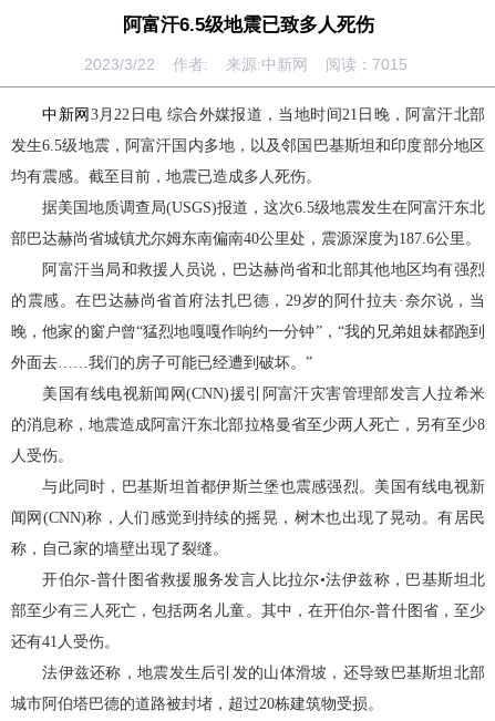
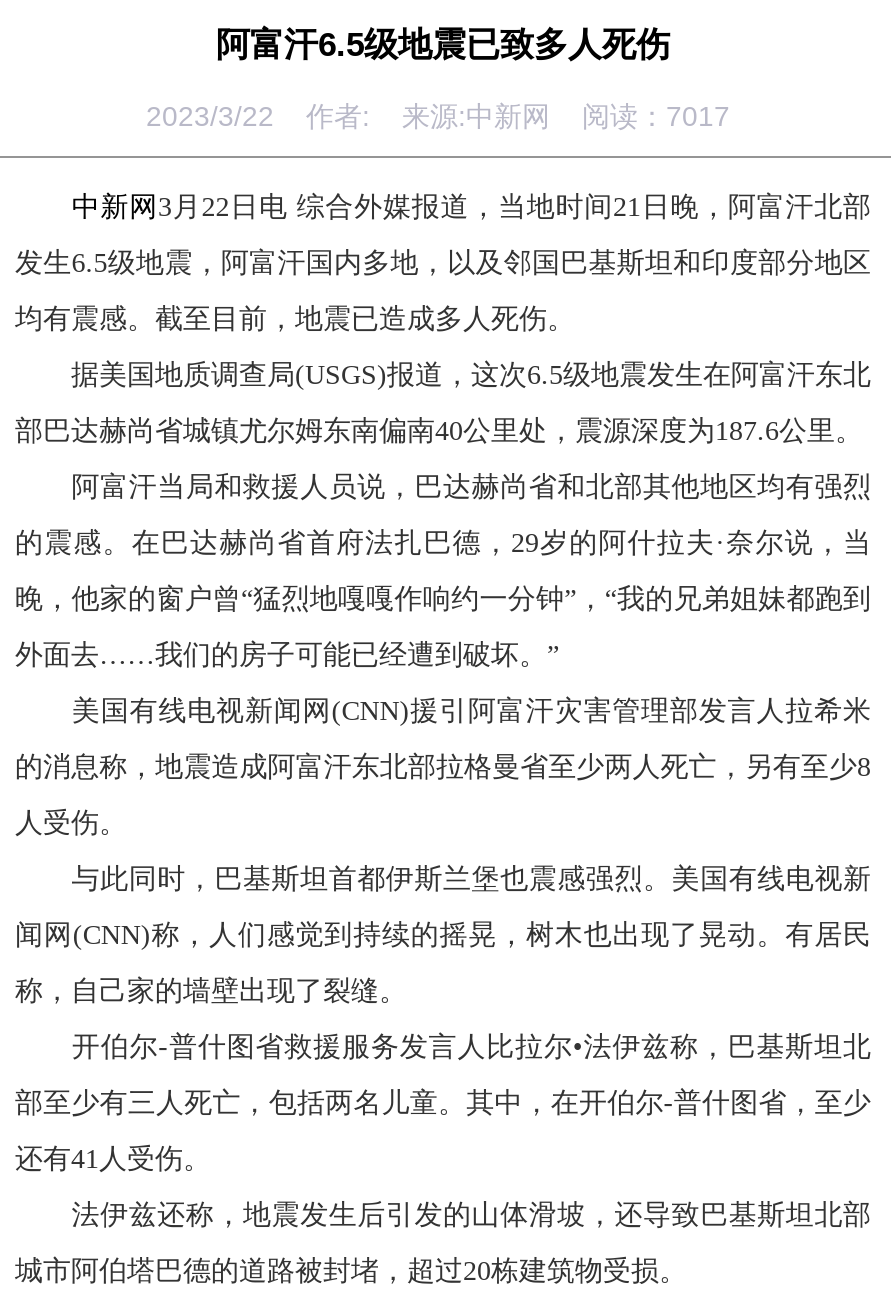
[84,55,407,73] 2023/3/22 作者: 来源:中新网 阅读：7015 -> [146,100,730,132] 2023/3/22 作者: 来源:中新网 阅读：7017

